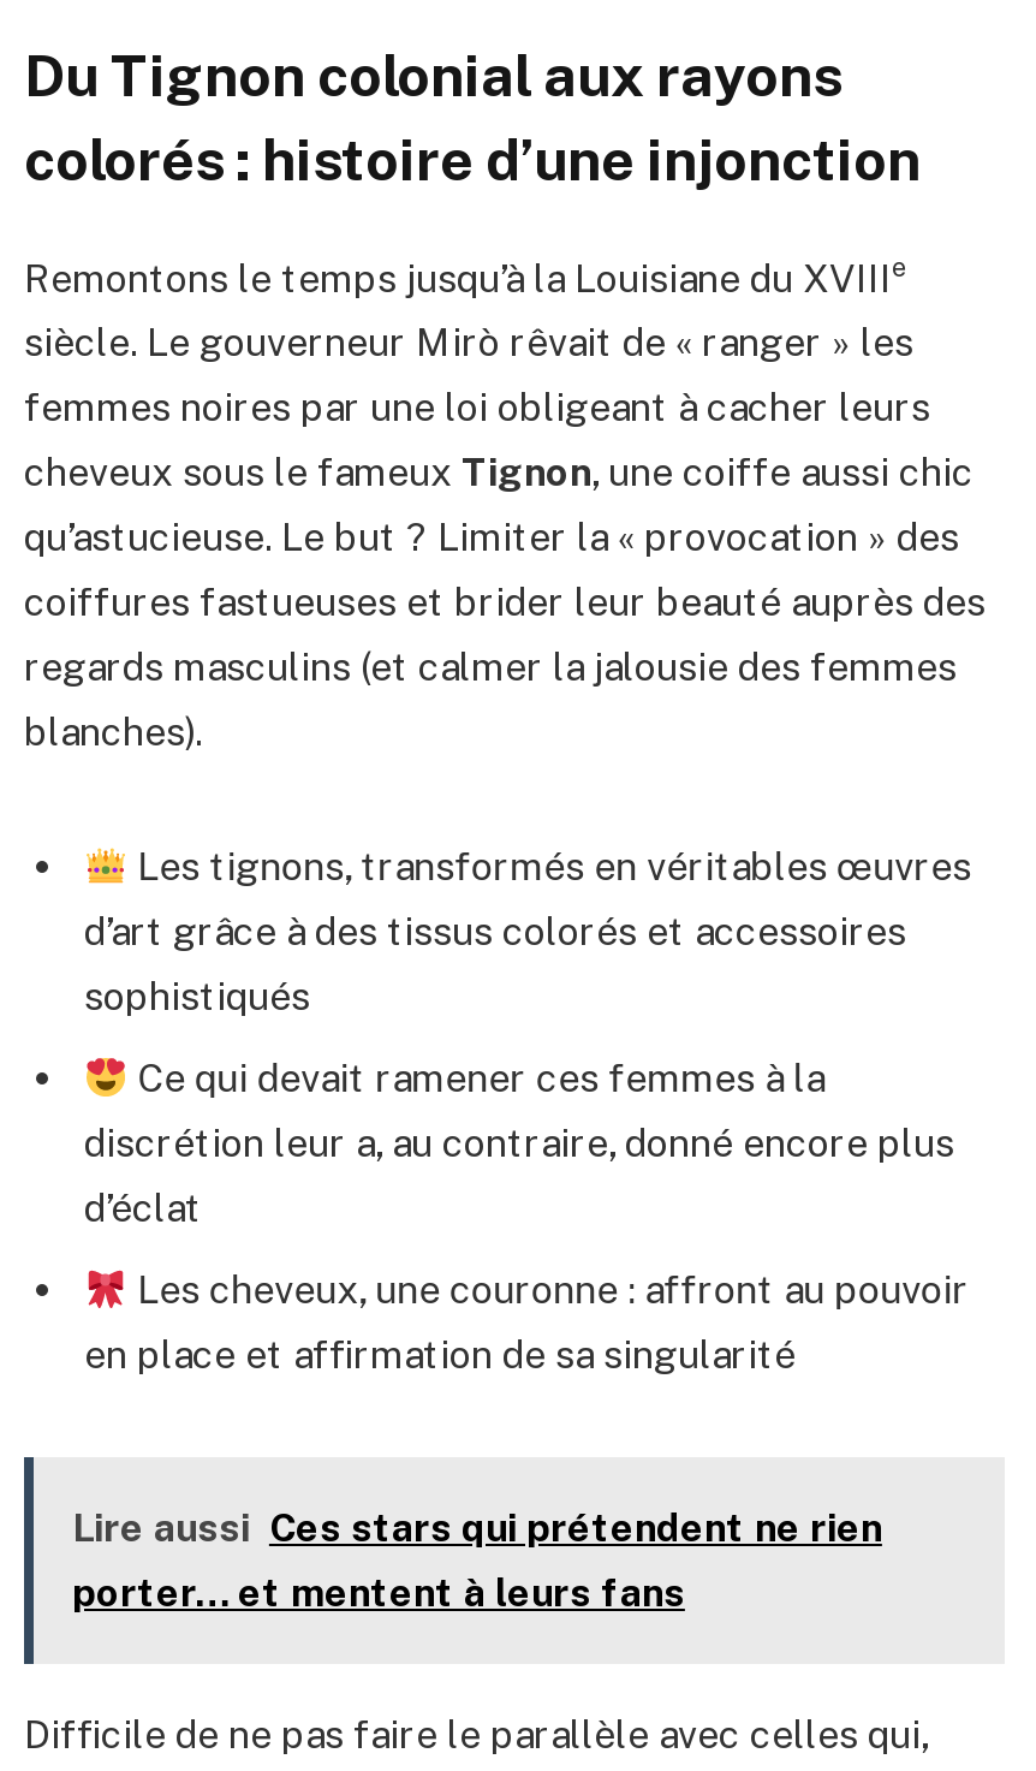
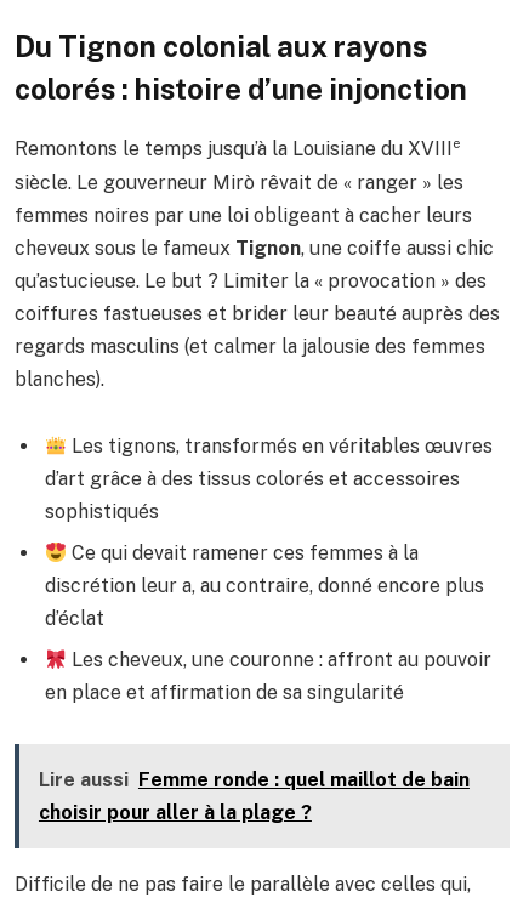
[72,1505,882,1616] Lire aussi Ces stars qui prétendent ne rien | porter… et mentent à leurs fans -> [39,768,469,824] Lire aussi Femme ronde : quel maillot de bain | choisir pour aller à la plage ?

